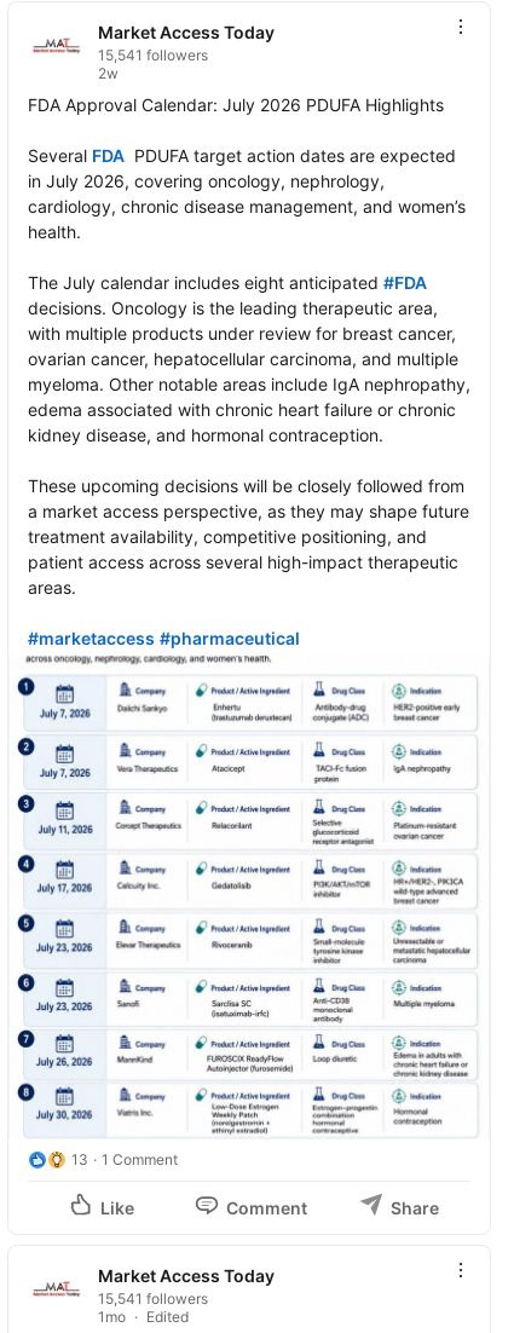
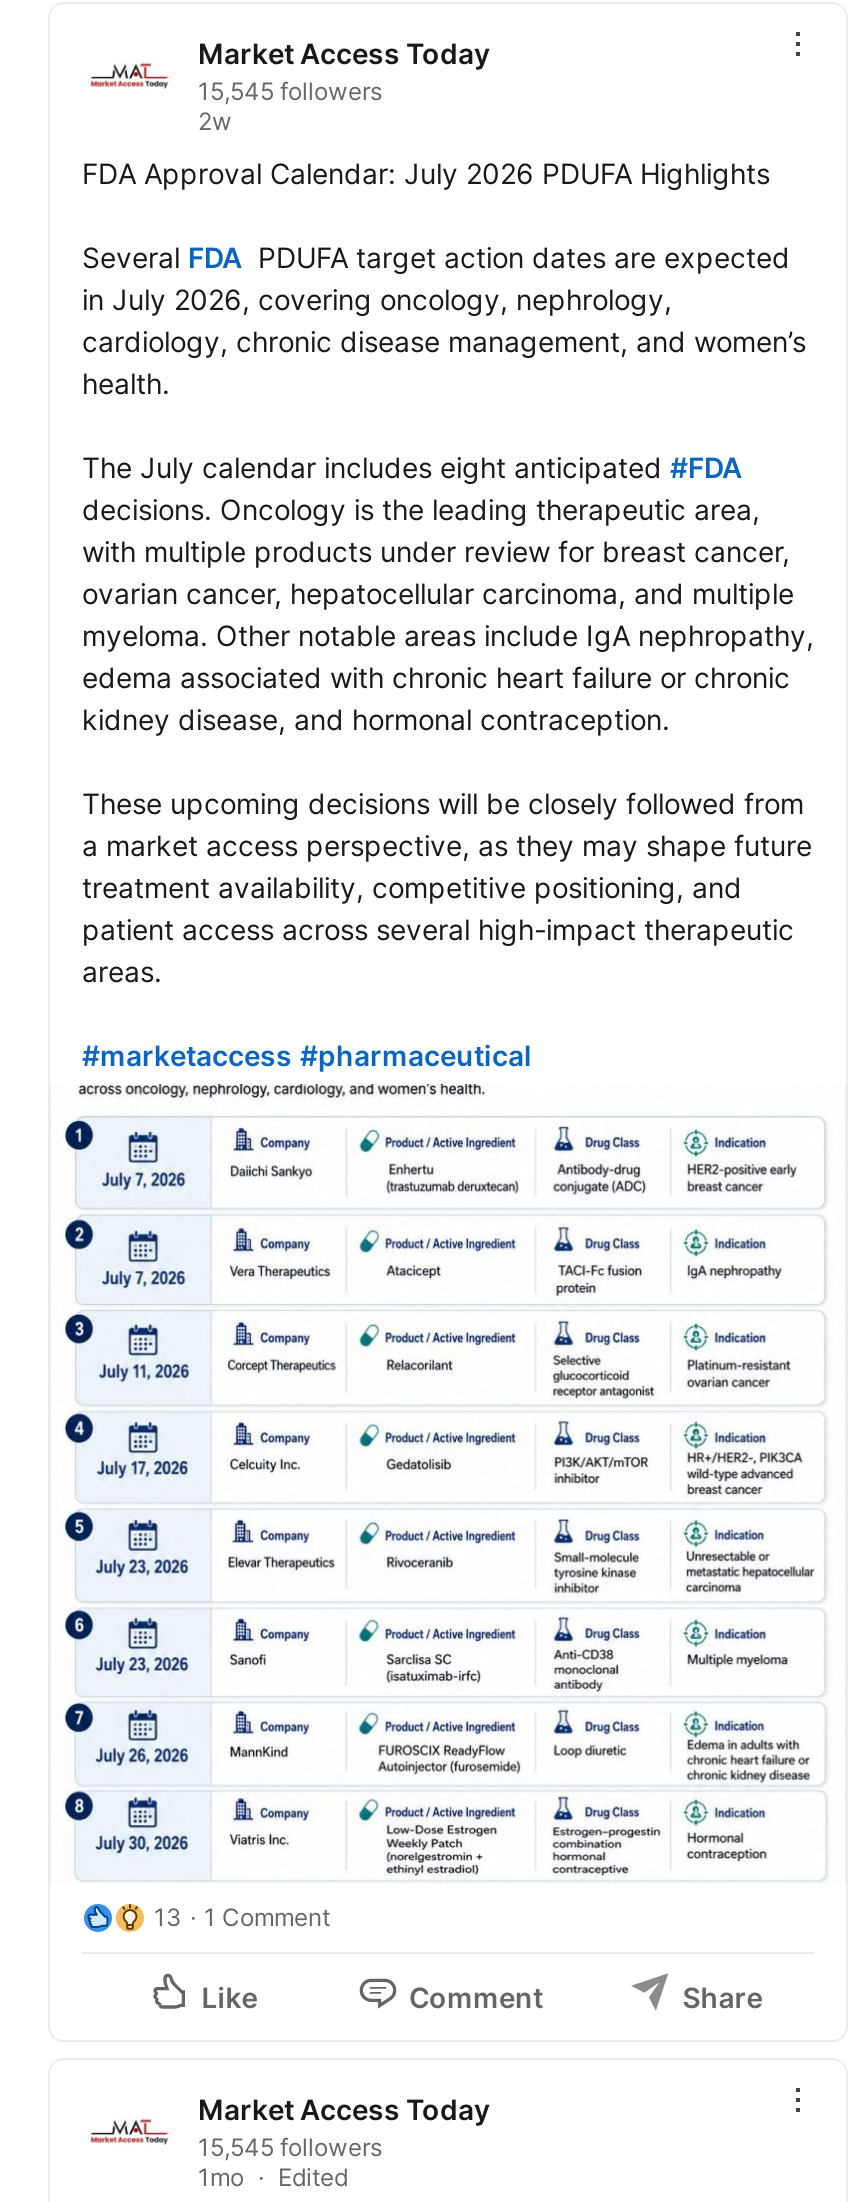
[98,46,208,64] 15,541 followers -> [198,76,382,106] 15,545 followers
[98,1289,208,1307] 15,541 followers -> [198,2132,382,2162] 15,545 followers

